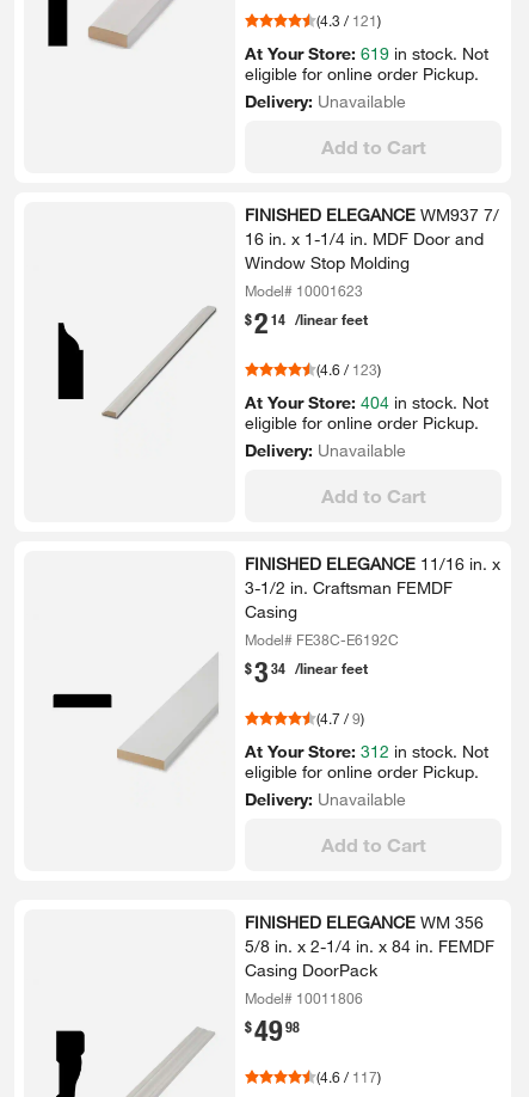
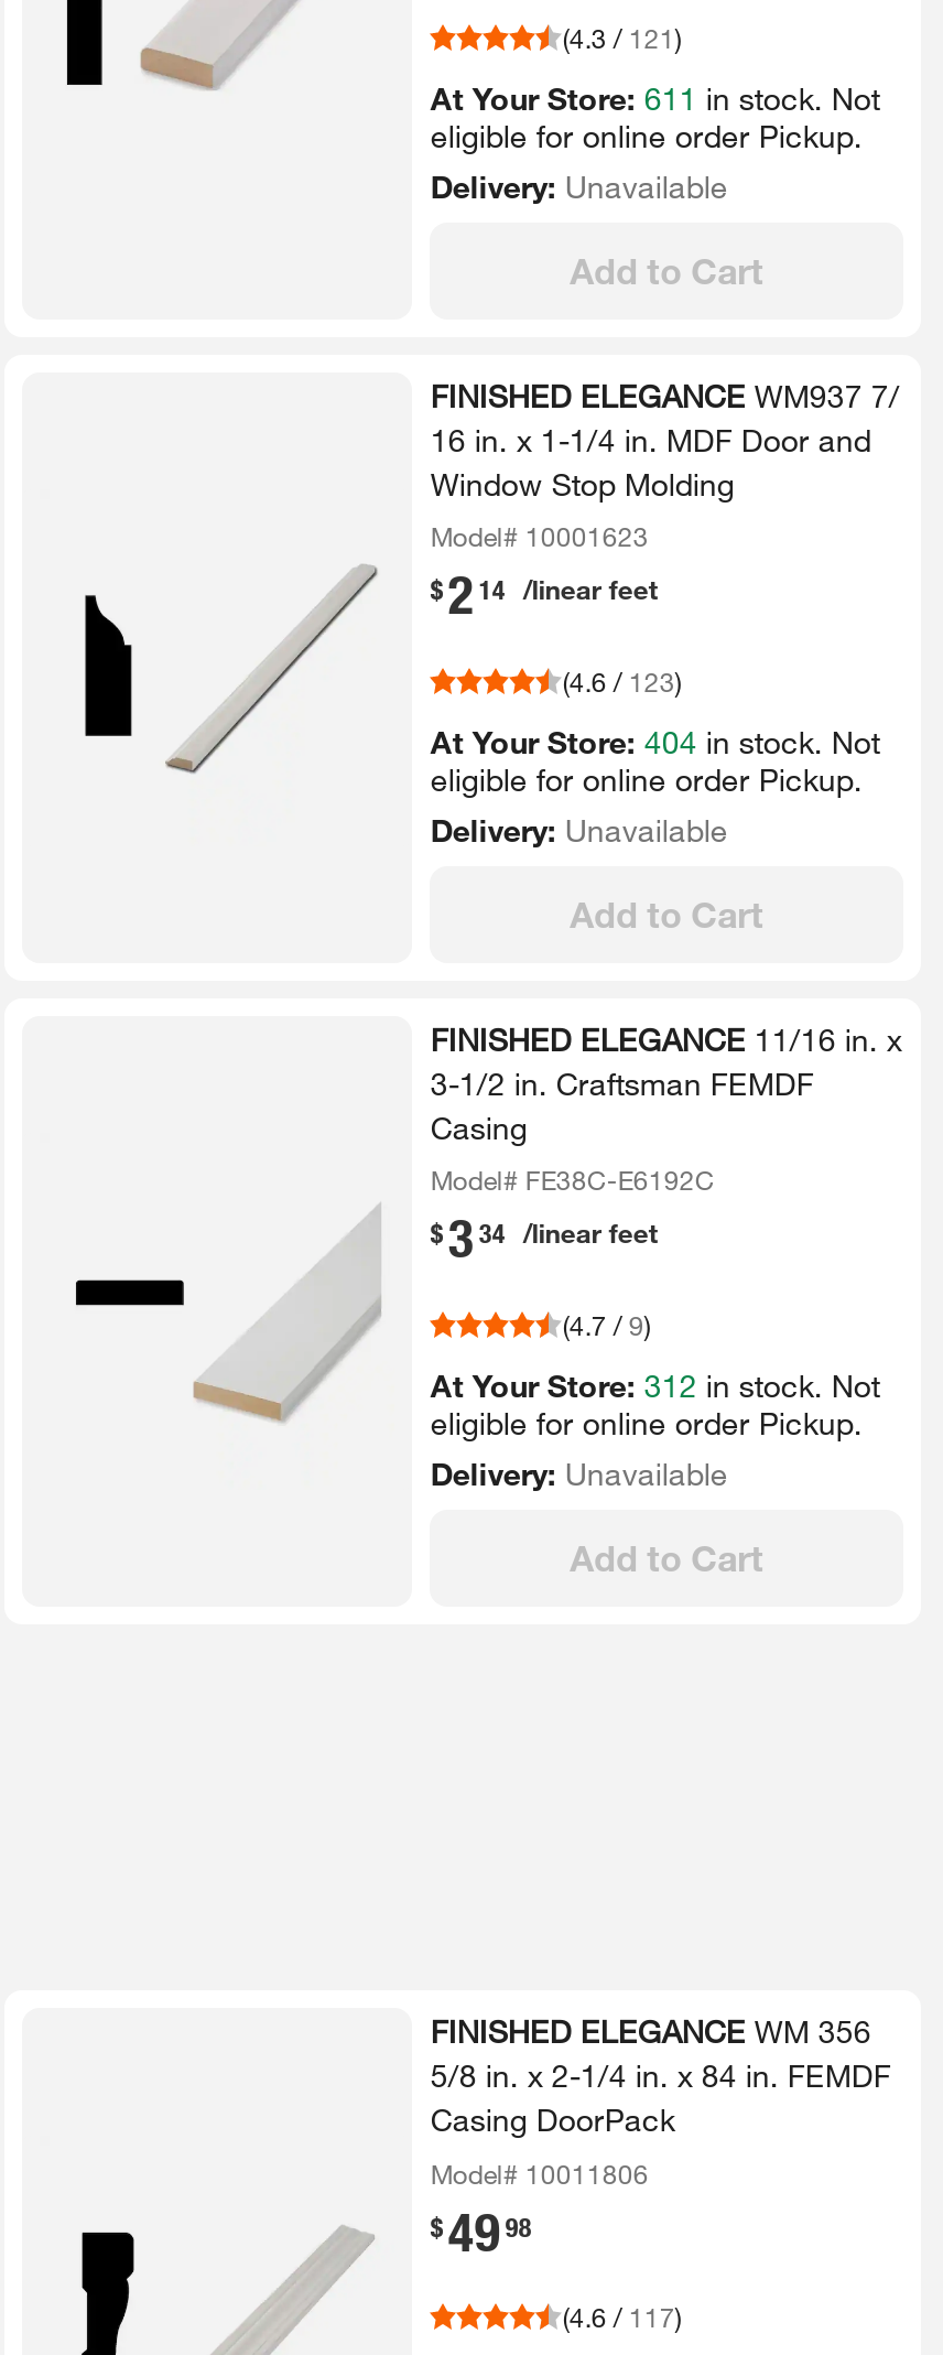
[245,43,489,63] At Your Store: 619 in stock. Not -> [431,79,880,116] At Your Store: 611 in stock. Not

